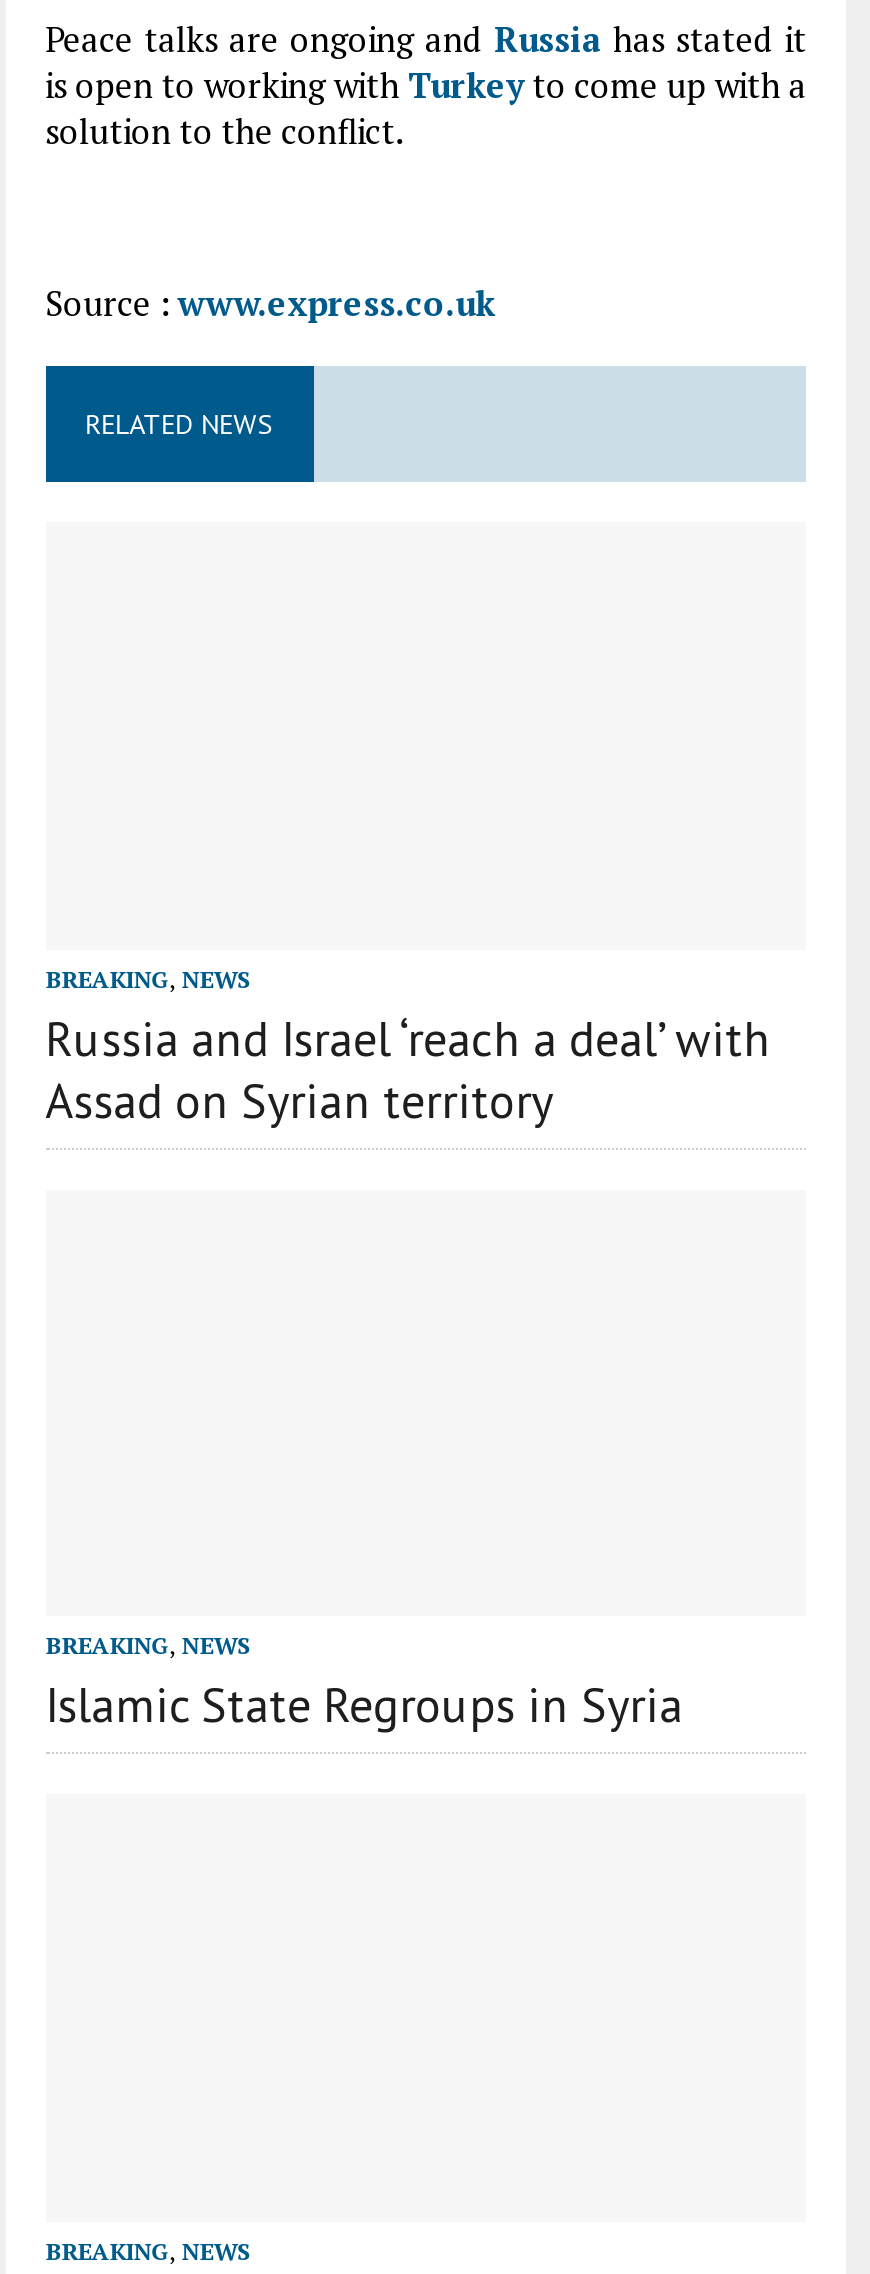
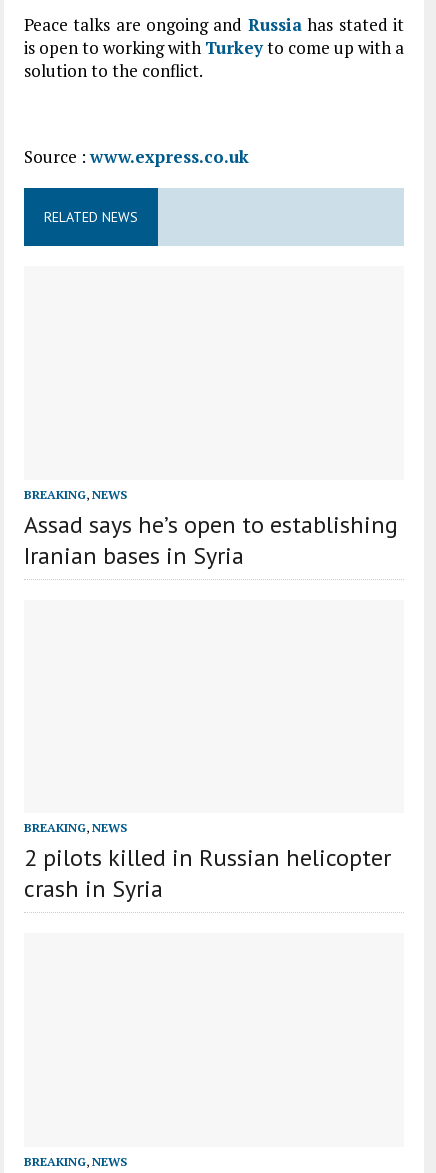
[45,1007,771,1131] Russia and Israel ‘reach a deal’ with | Assad on Syrian territory -> [24,509,398,571] Assad says he’s open to establishing | Iranian bases in Syria
[45,1675,683,1737] Islamic State Regroups in Syria -> [24,842,391,904] 2 pilots killed in Russian helicopter | crash in Syria

